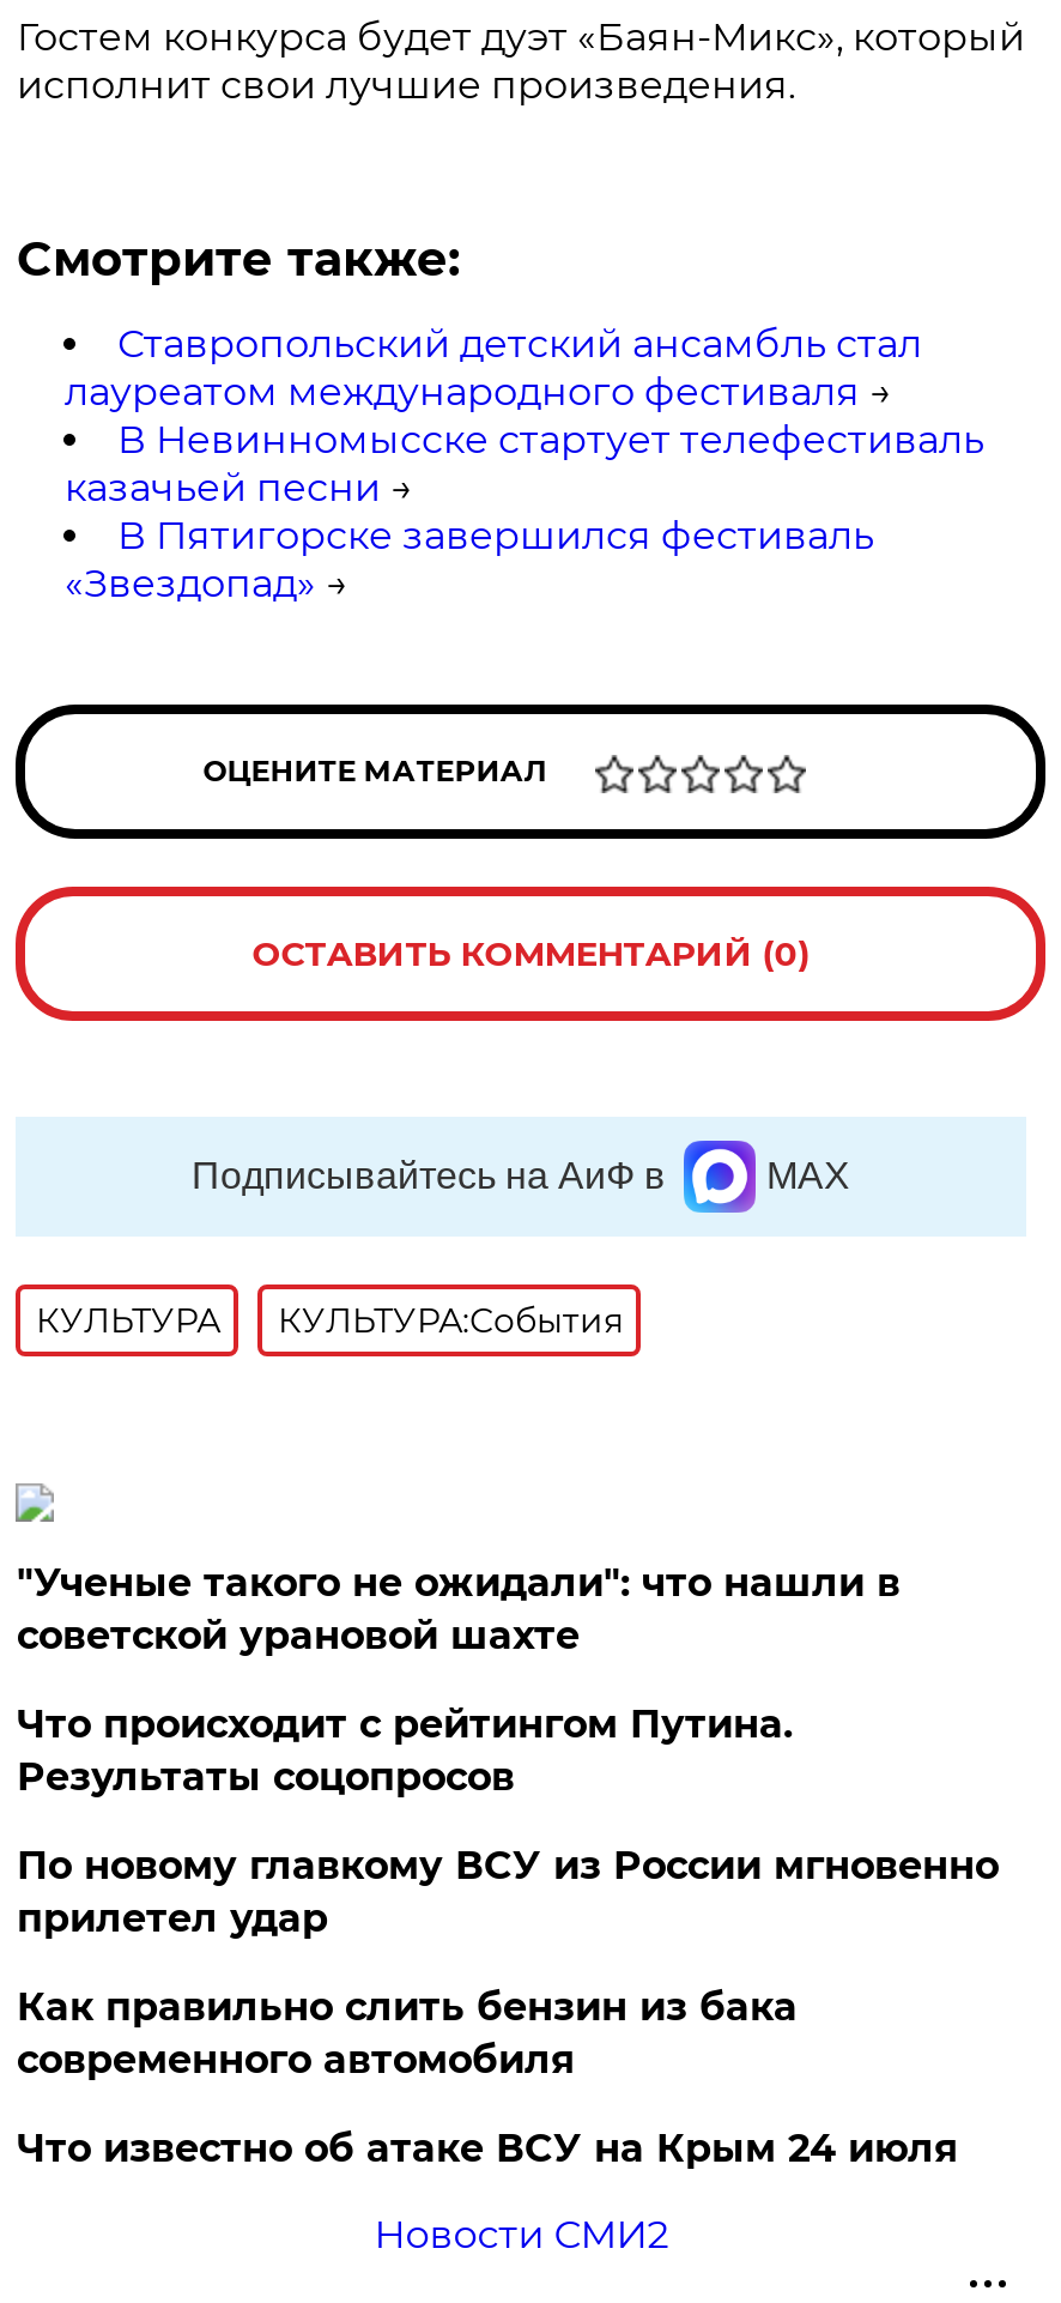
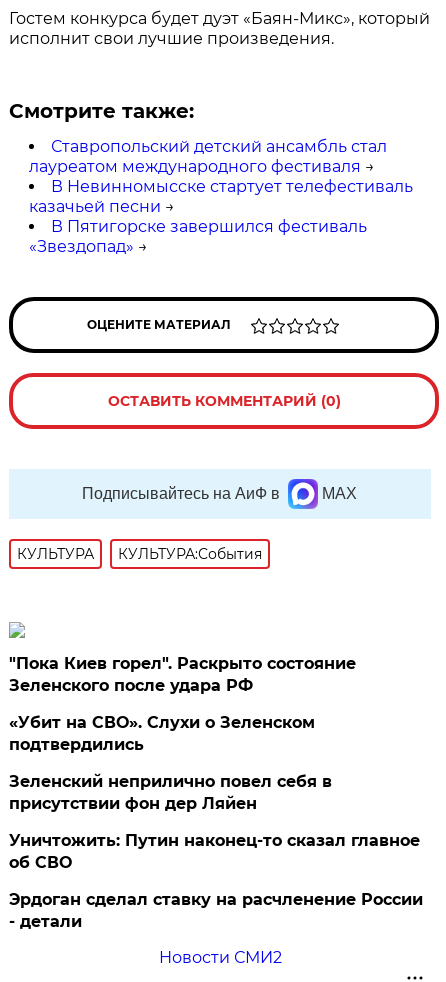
[17,1560,900,1658] "Ученые такого не ожидали": что нашли в | советской урановой шахте -> [9,654,356,695] "Пока Киев горел". Раскрыто состояние | Зеленского после удара РФ
[17,1701,793,1800] Что происходит с рейтингом Путина. | Результаты соцопросов -> [9,713,315,754] «Убит на СВО». Слухи о Зеленском | подтвердились
[17,1843,998,1941] По новому главкому ВСУ из России мгновенно | прилетел удар -> [9,772,332,813] Зеленский неприлично повел cебя в | присутствии фон дер Ляйен
[17,1984,797,2083] Как правильно слить бензин из бака | современного автомобиля -> [9,831,420,872] Уничтожить: Путин наконец-то сказал главное | об СВО
[17,2126,958,2171] Что известно об атаке ВСУ на Крым 24 июля -> [9,890,423,931] Эрдоган сделал ставку на расчленение России | - детали

